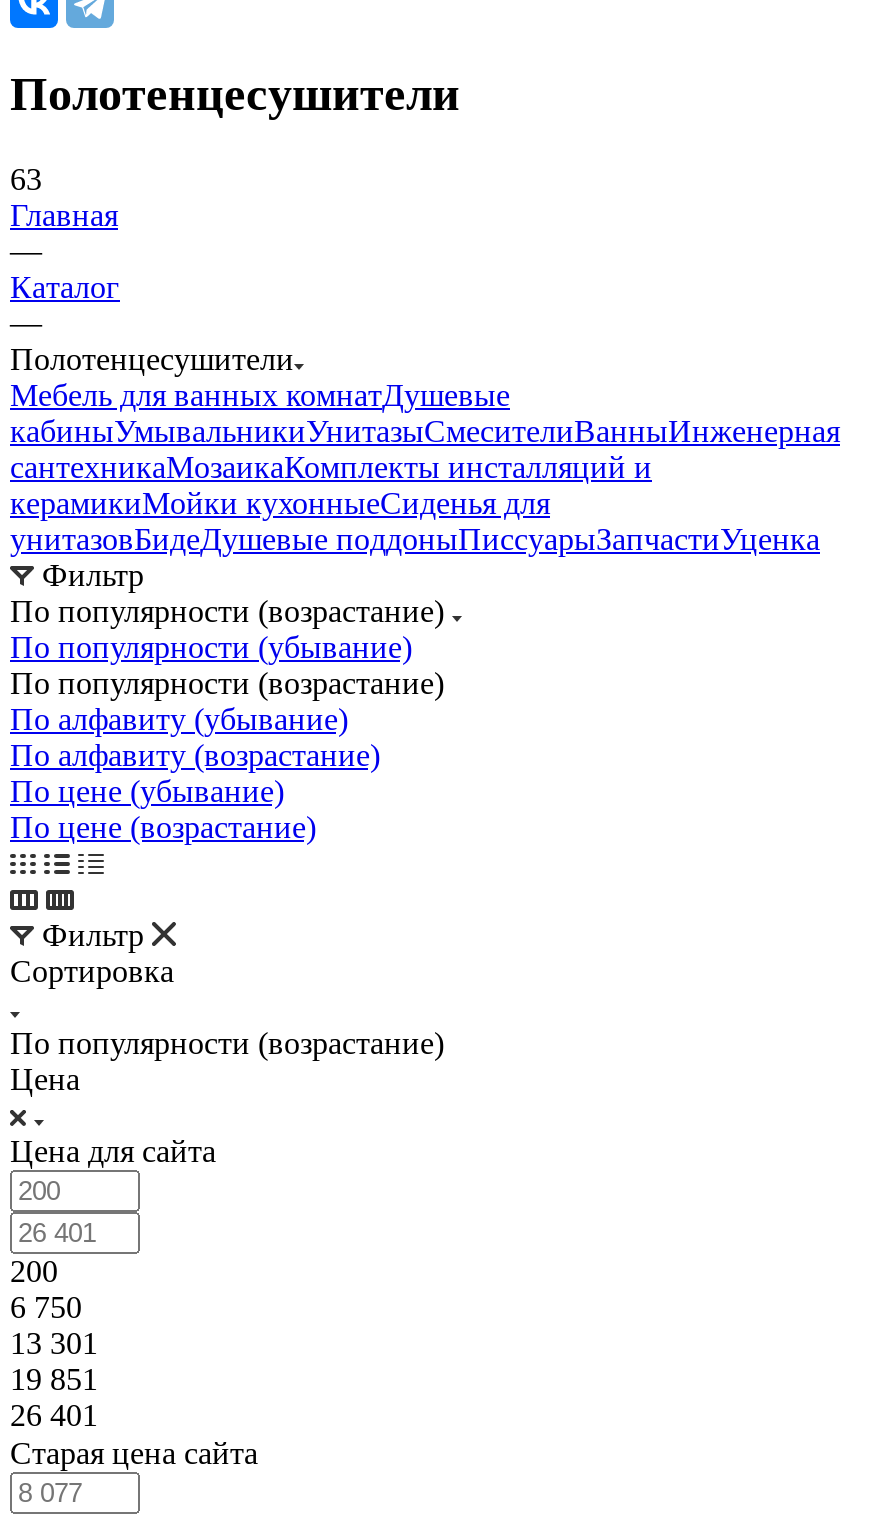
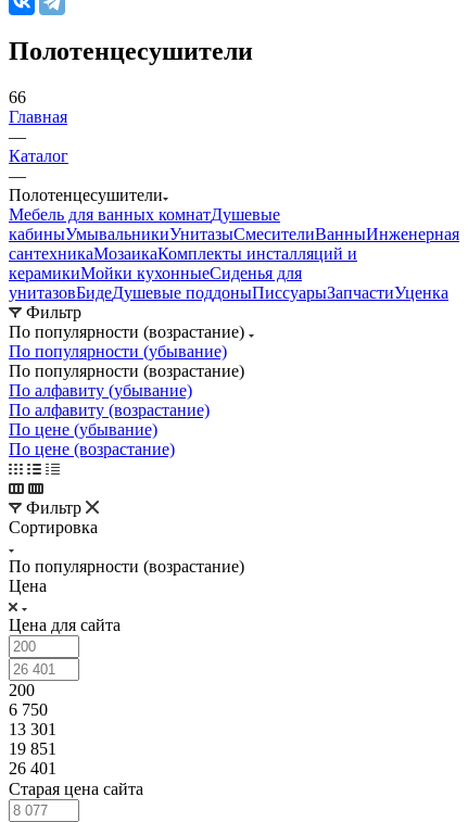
[10,162,42,196] 63 -> [9,88,26,106] 66

